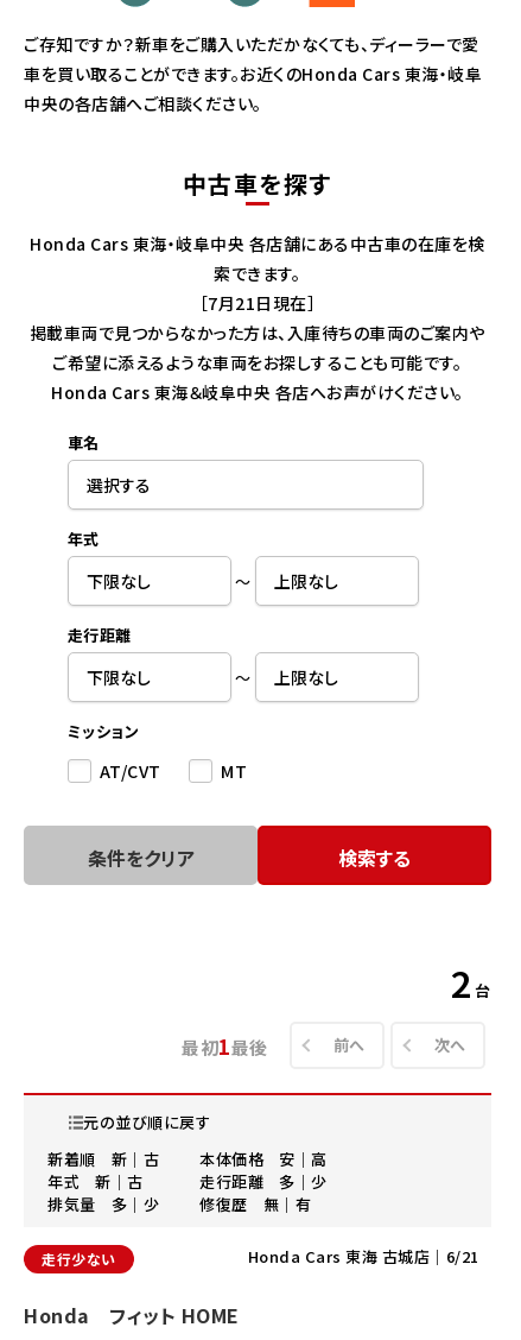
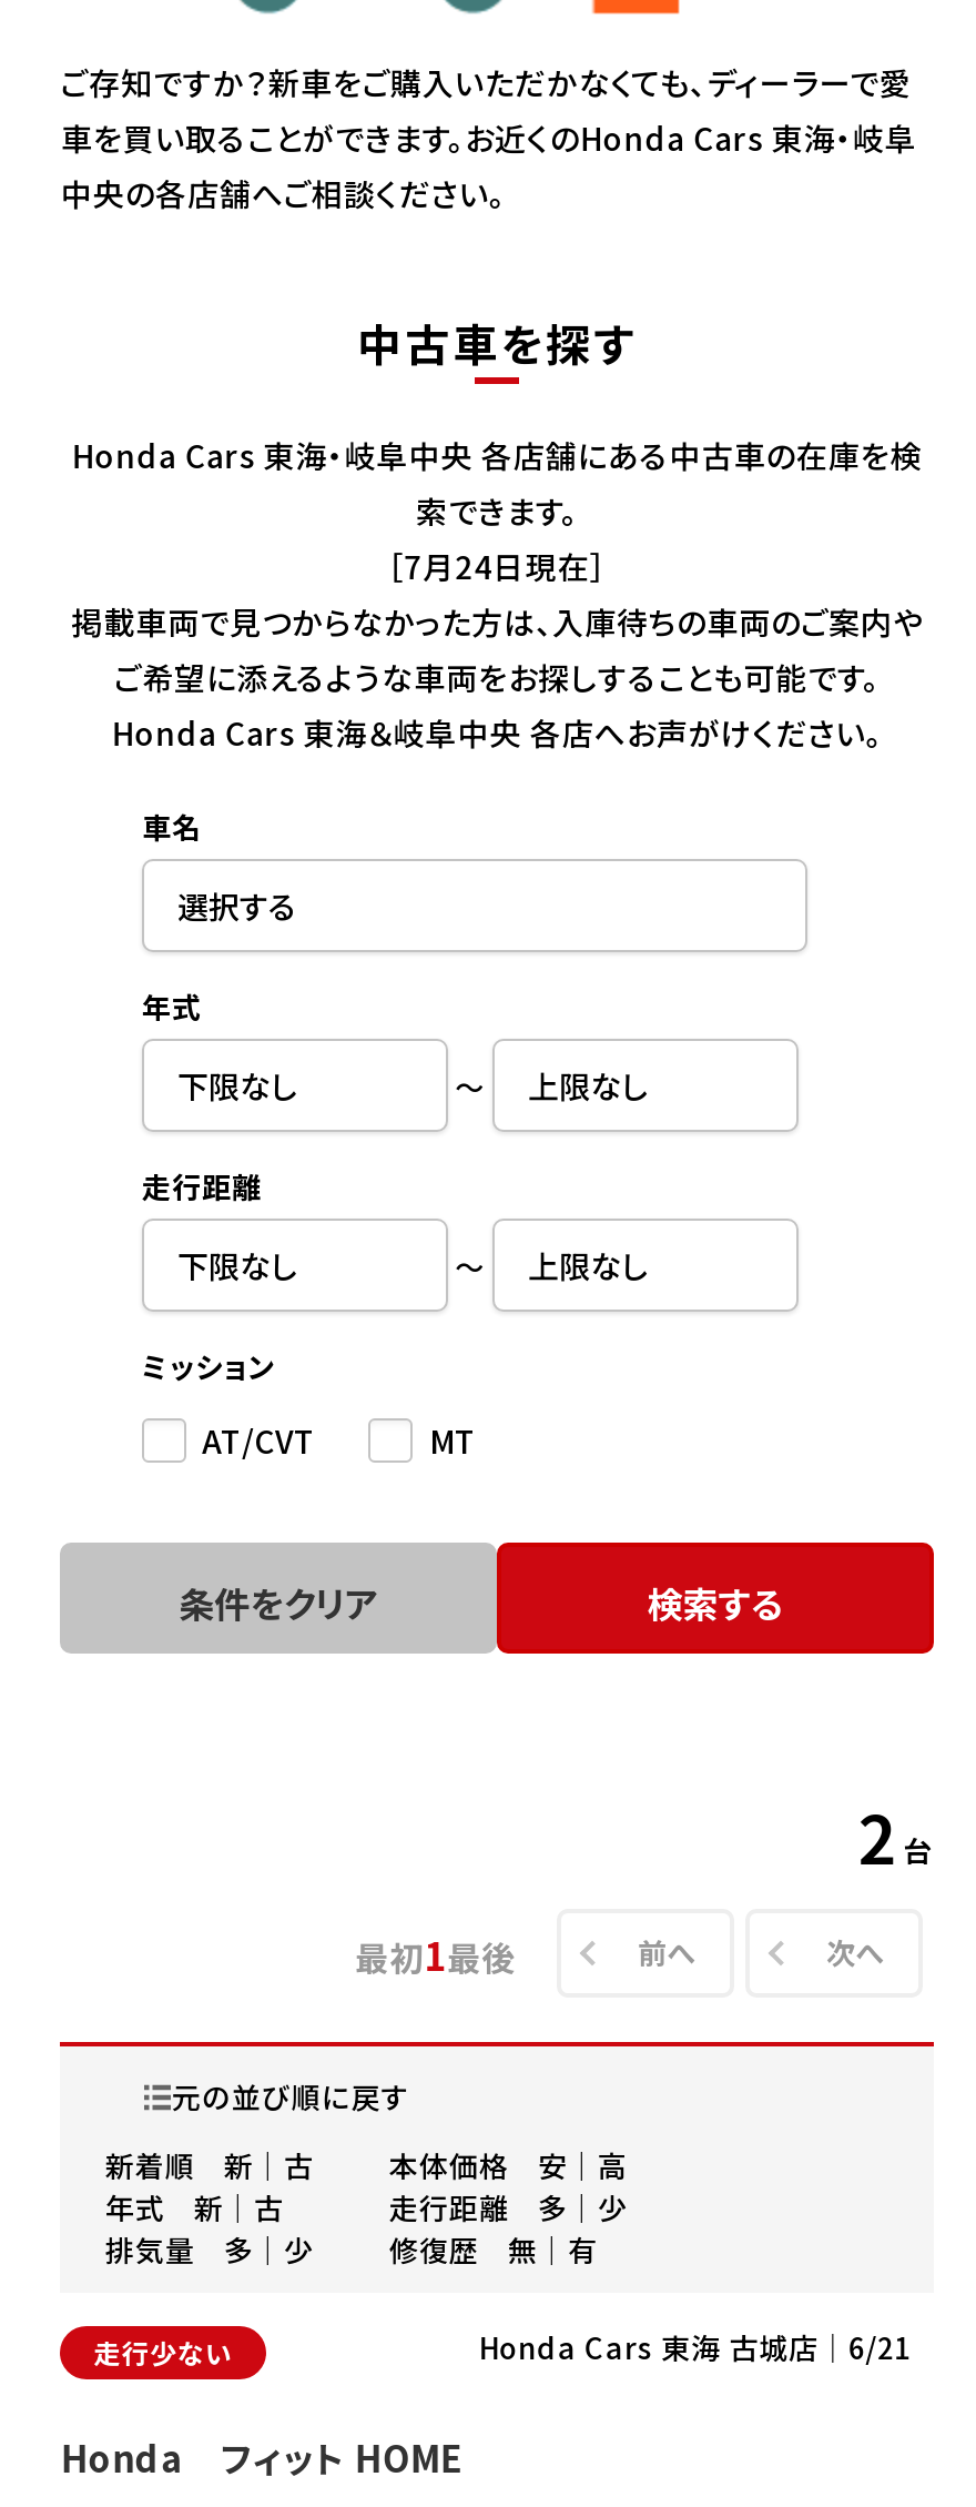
[199,291,316,315] ［7月21日現在］ -> [388,544,606,588] ［7月24日現在］

